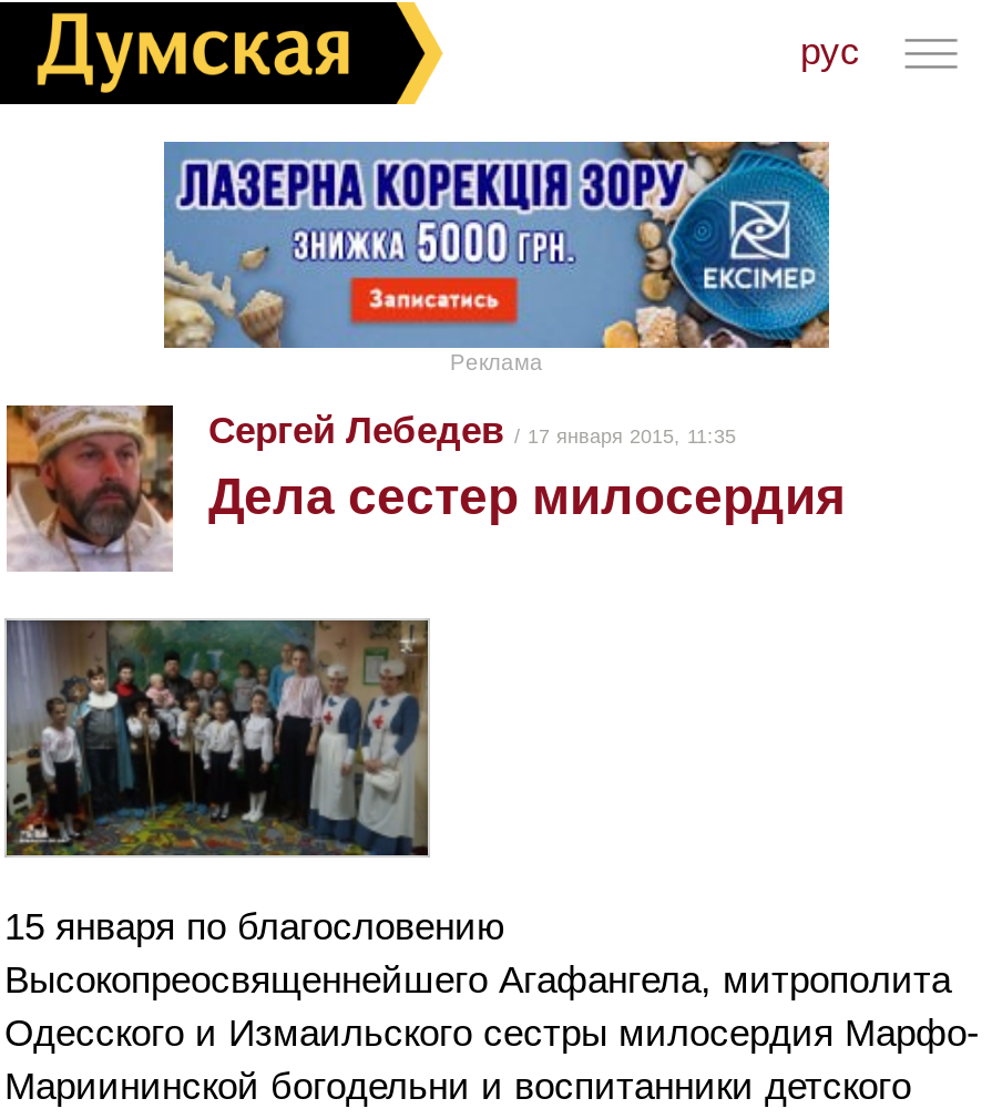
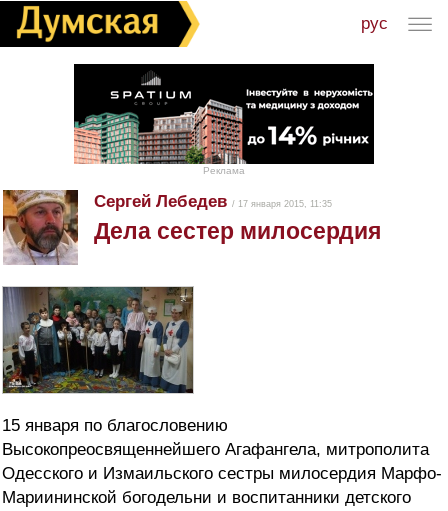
[162,140,831,350] [image] -> [73,63,375,165] [image]

